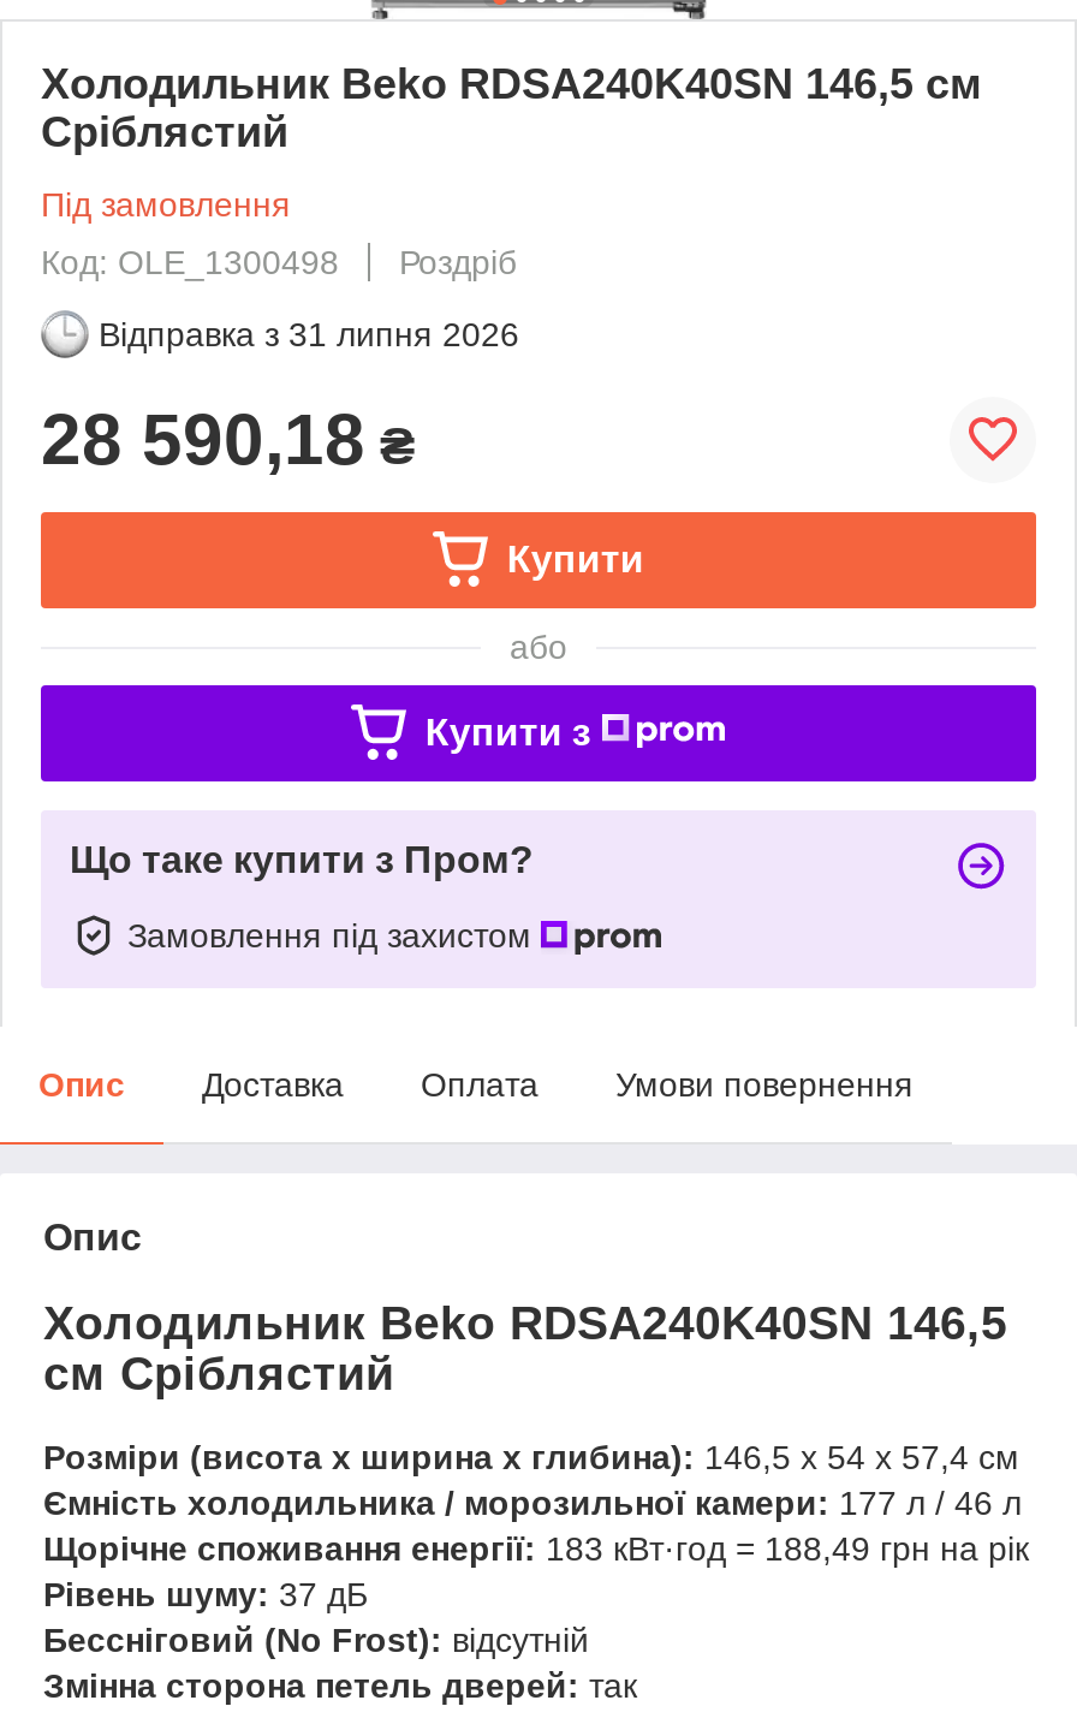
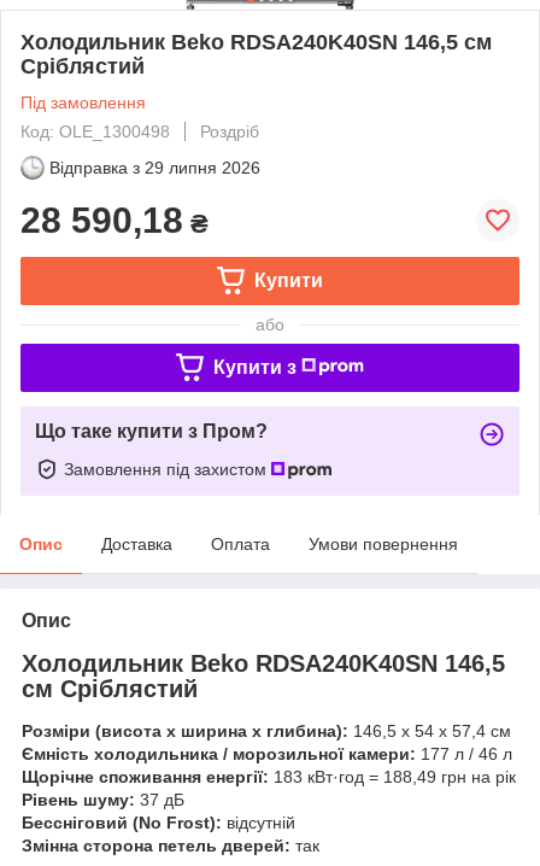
[99,315,519,353] Відправка з 31 липня 2026 -> [49,158,260,177] Відправка з 29 липня 2026

